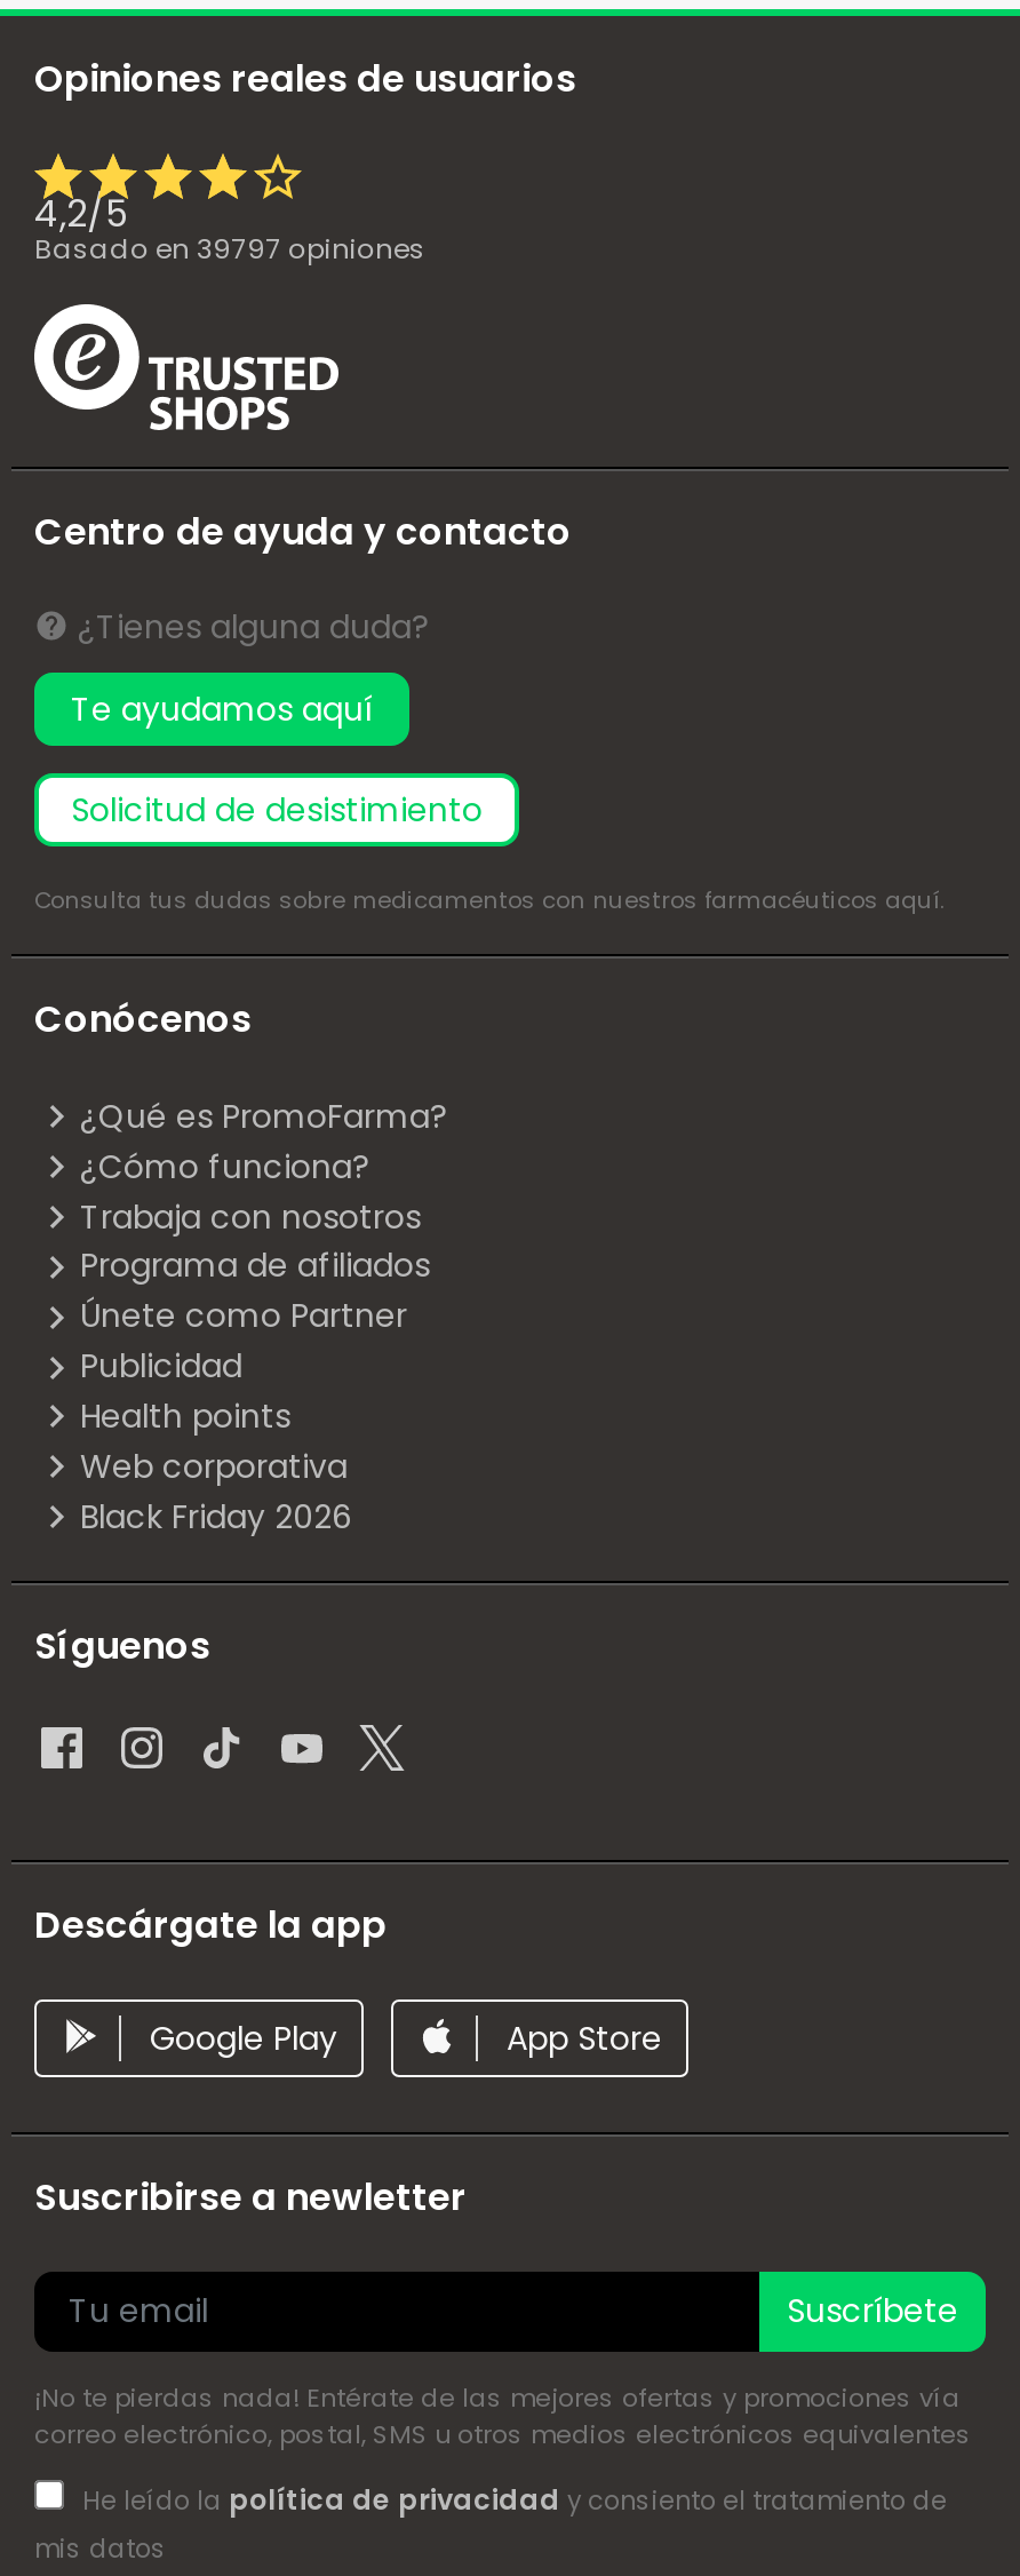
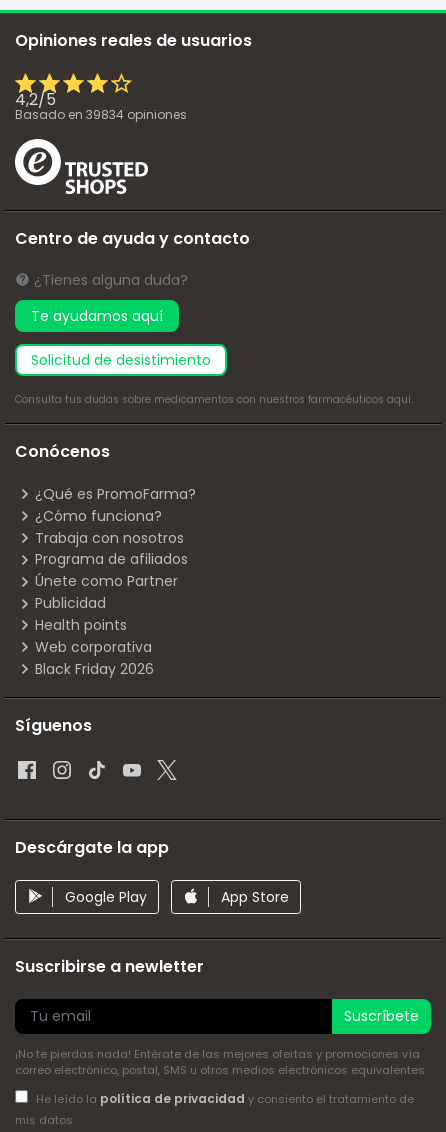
[34,228,425,267] Basado en 39797 opiniones -> [15,106,187,123] Basado en 39834 opiniones

